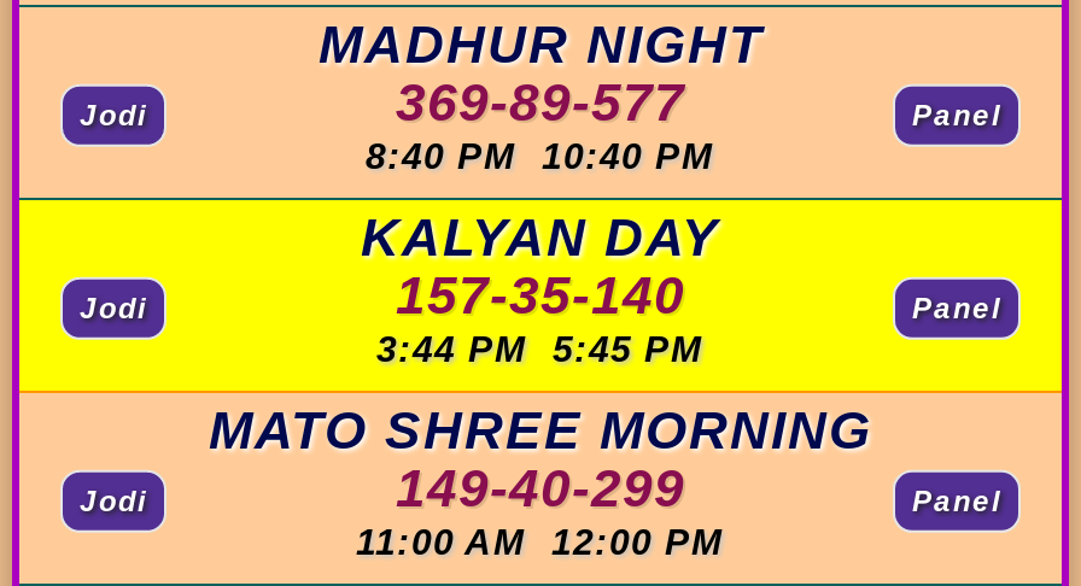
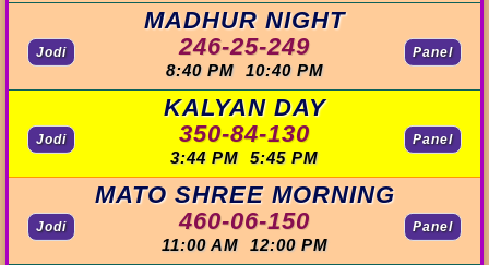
[396,73,685,134] 369-89-577 -> [179,33,310,60] 246-25-249
[396,266,685,327] 157-35-140 -> [179,120,310,148] 350-84-130
[396,459,685,519] 149-40-299 -> [179,208,310,235] 460-06-150

